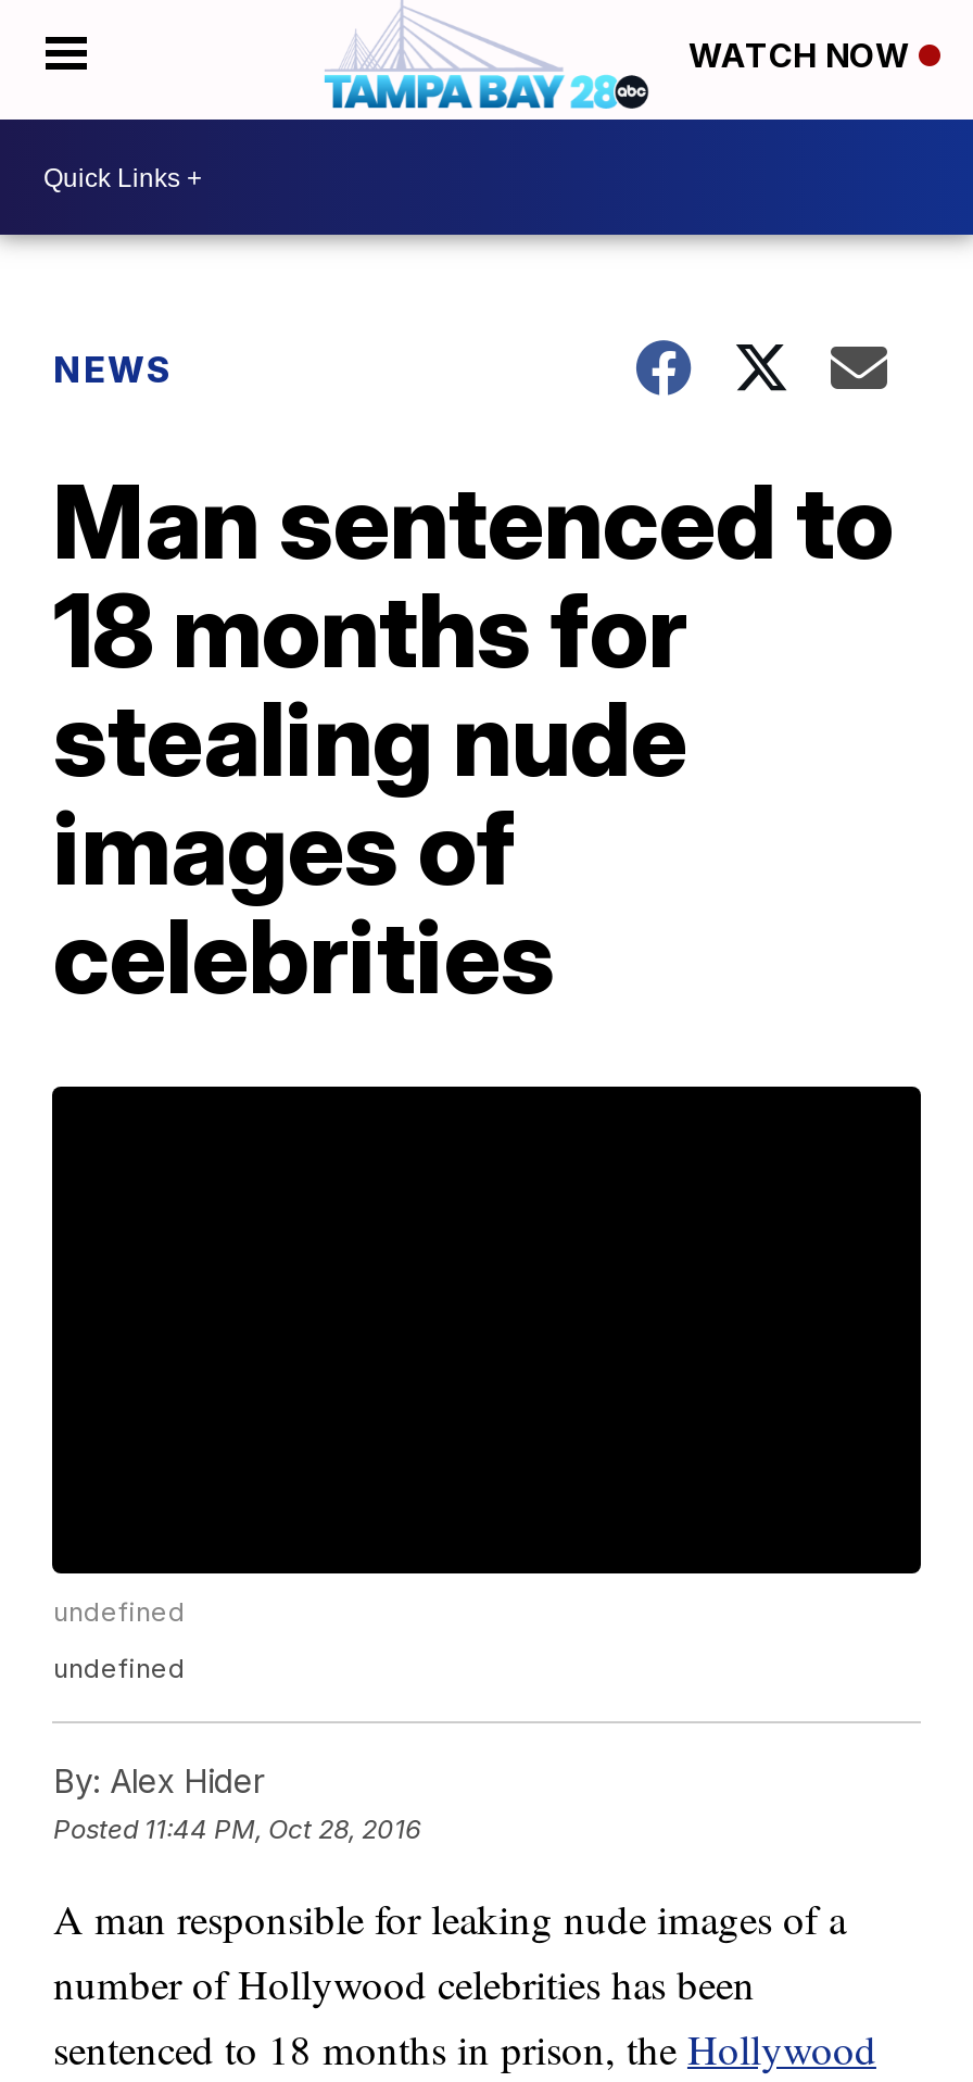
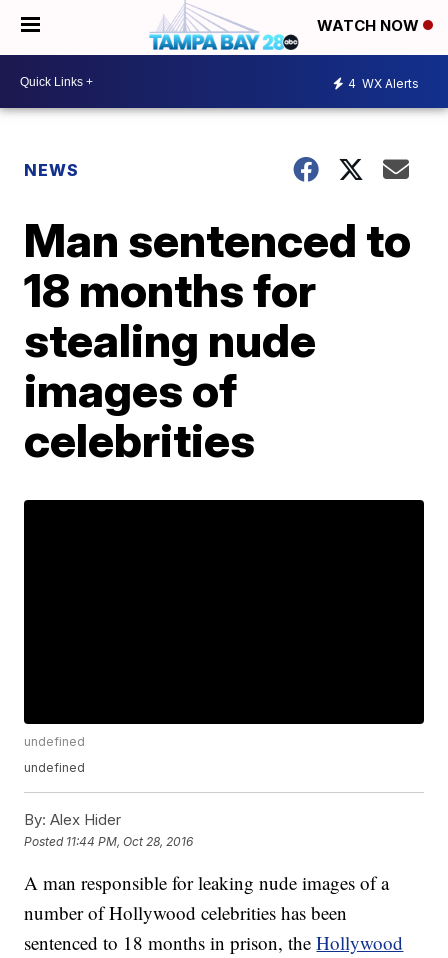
none -> [348,75,419,90] 4 WX Alerts

